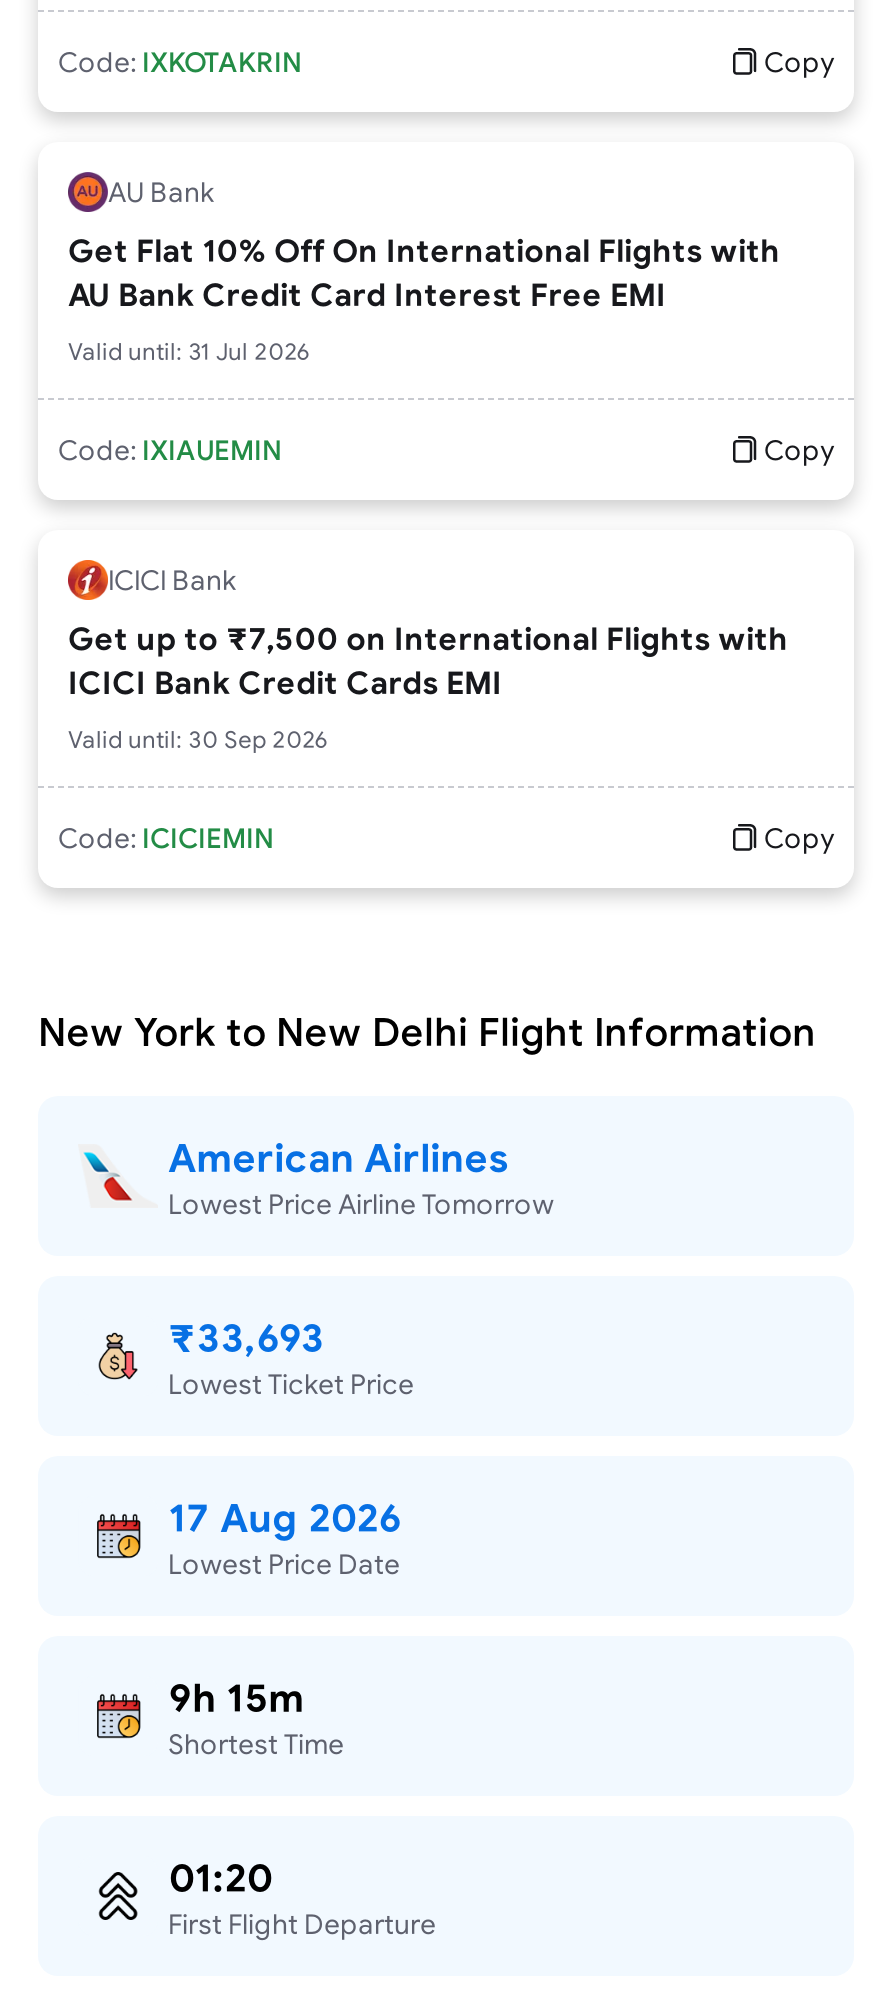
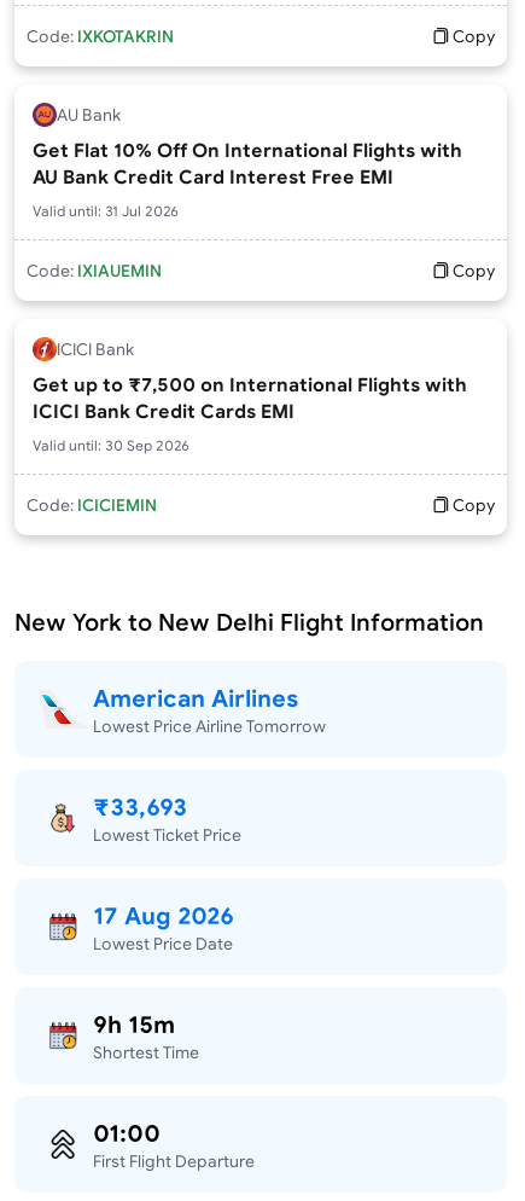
[168,1853,274,1899] 01:20 -> [93,1118,161,1146] 01:00

